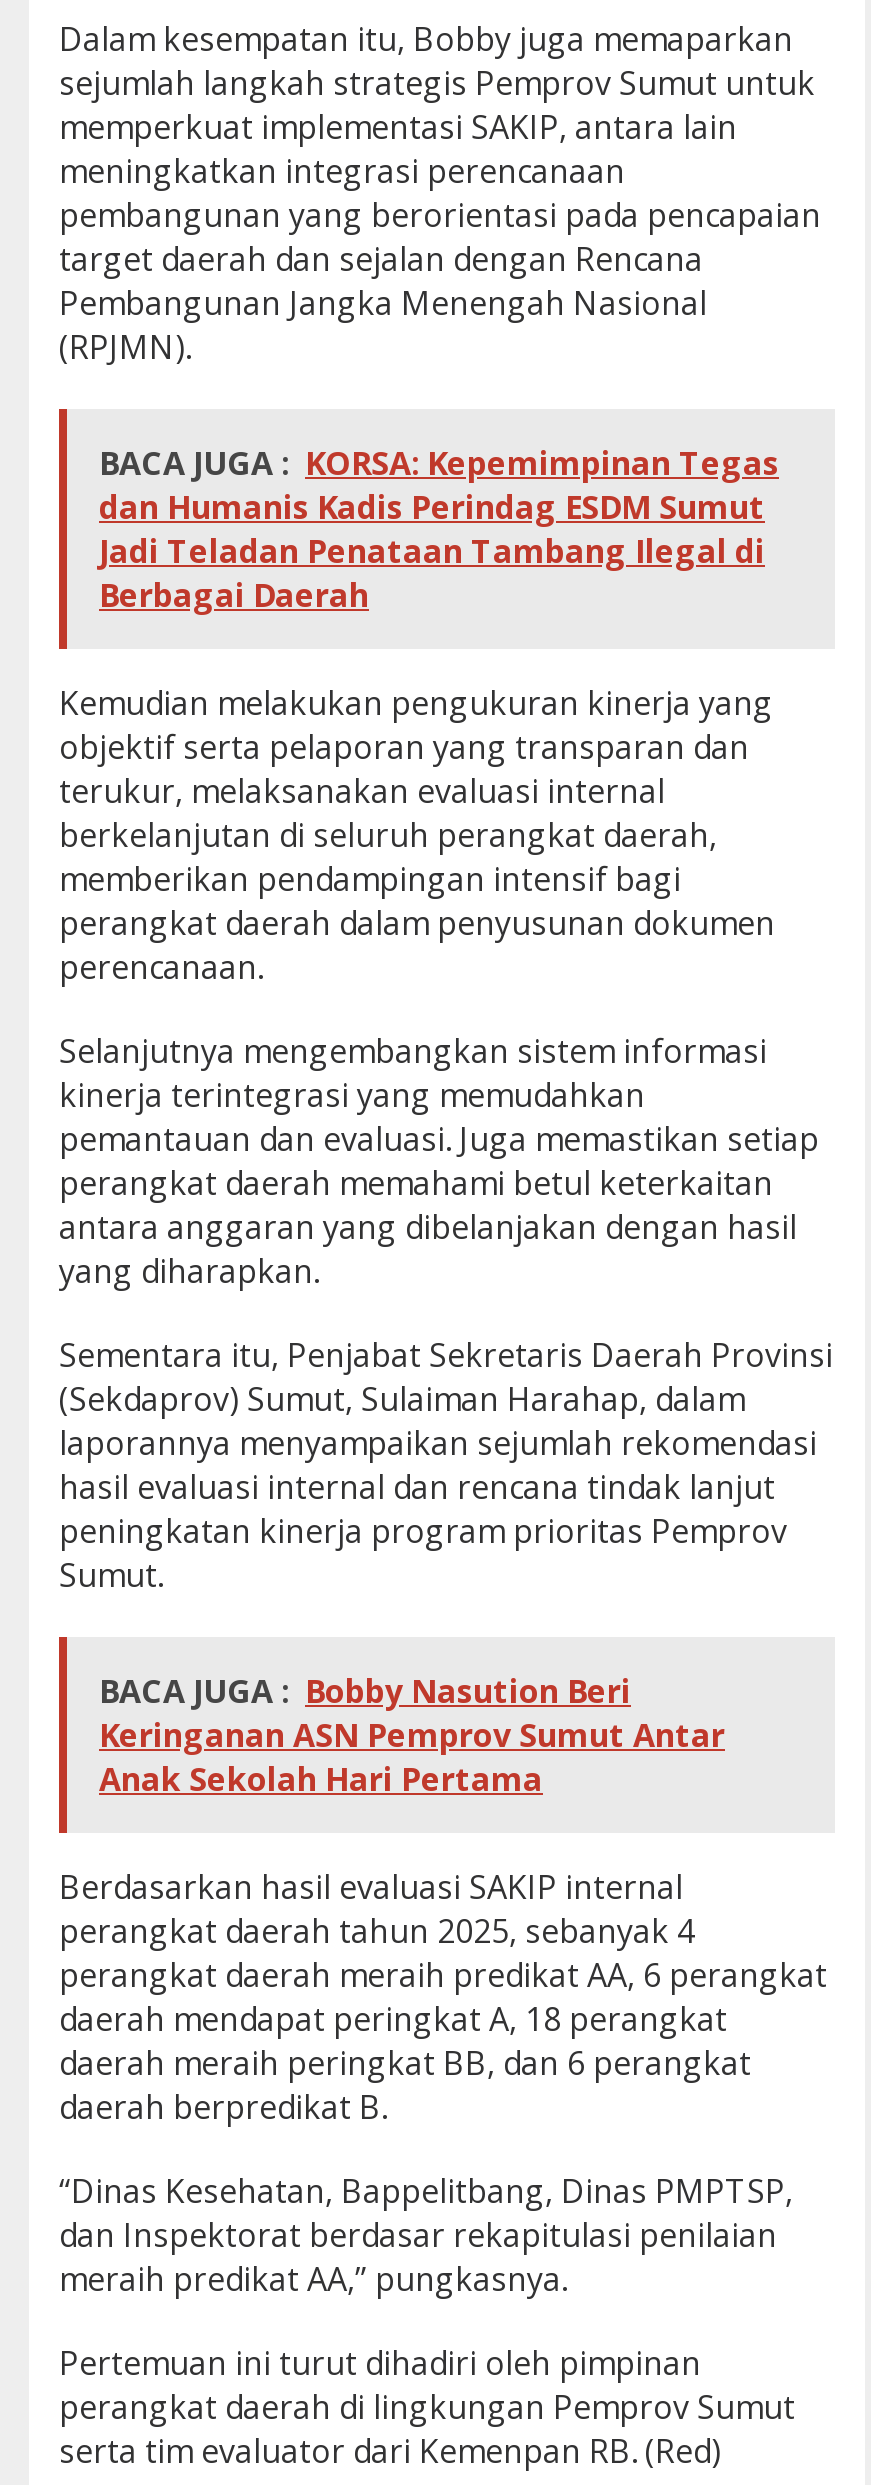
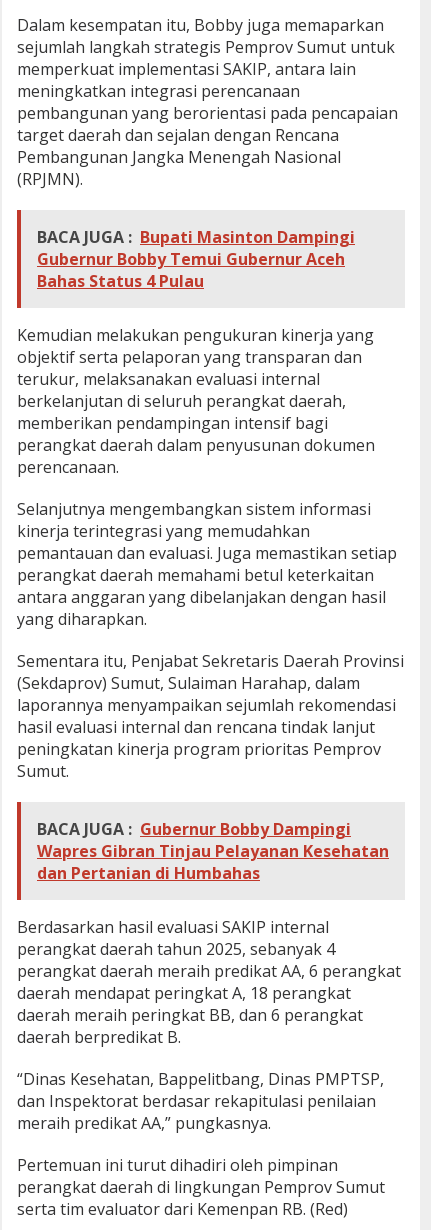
[99,441,779,617] BACA JUGA : KORSA: Kepemimpinan Tegas | dan Humanis Kadis Perindag ESDM Sumut | Jadi Teladan Penataan Tambang Ilegal di | Berbagai Daerah -> [37,226,355,292] BACA JUGA : Bupati Masinton Dampingi | Gubernur Bobby Temui Gubernur Aceh | Bahas Status 4 Pulau
[99,1669,725,1801] BACA JUGA : Bobby Nasution Beri | Keringanan ASN Pemprov Sumut Antar | Anak Sekolah Hari Pertama -> [37,818,389,884] BACA JUGA : Gubernur Bobby Dampingi | Wapres Gibran Tinjau Pelayanan Kesehatan | dan Pertanian di Humbahas

